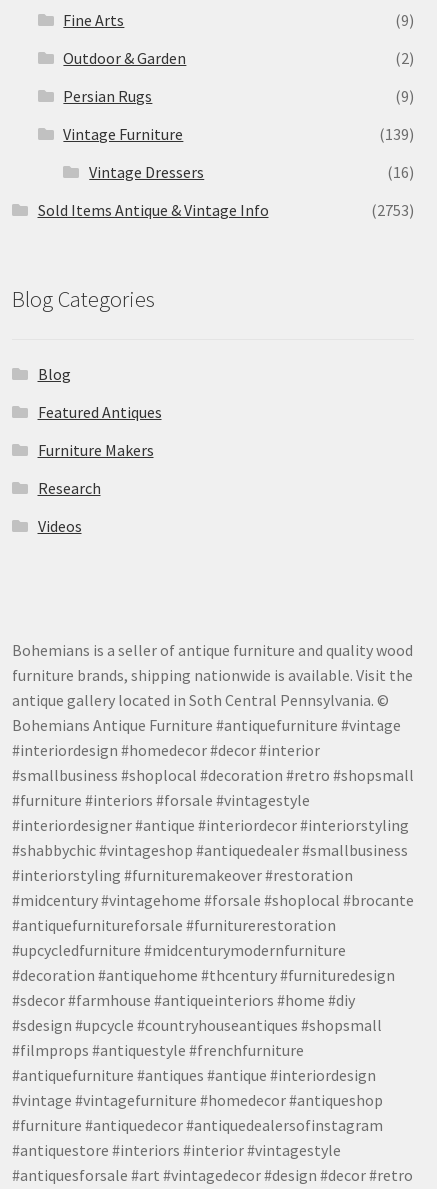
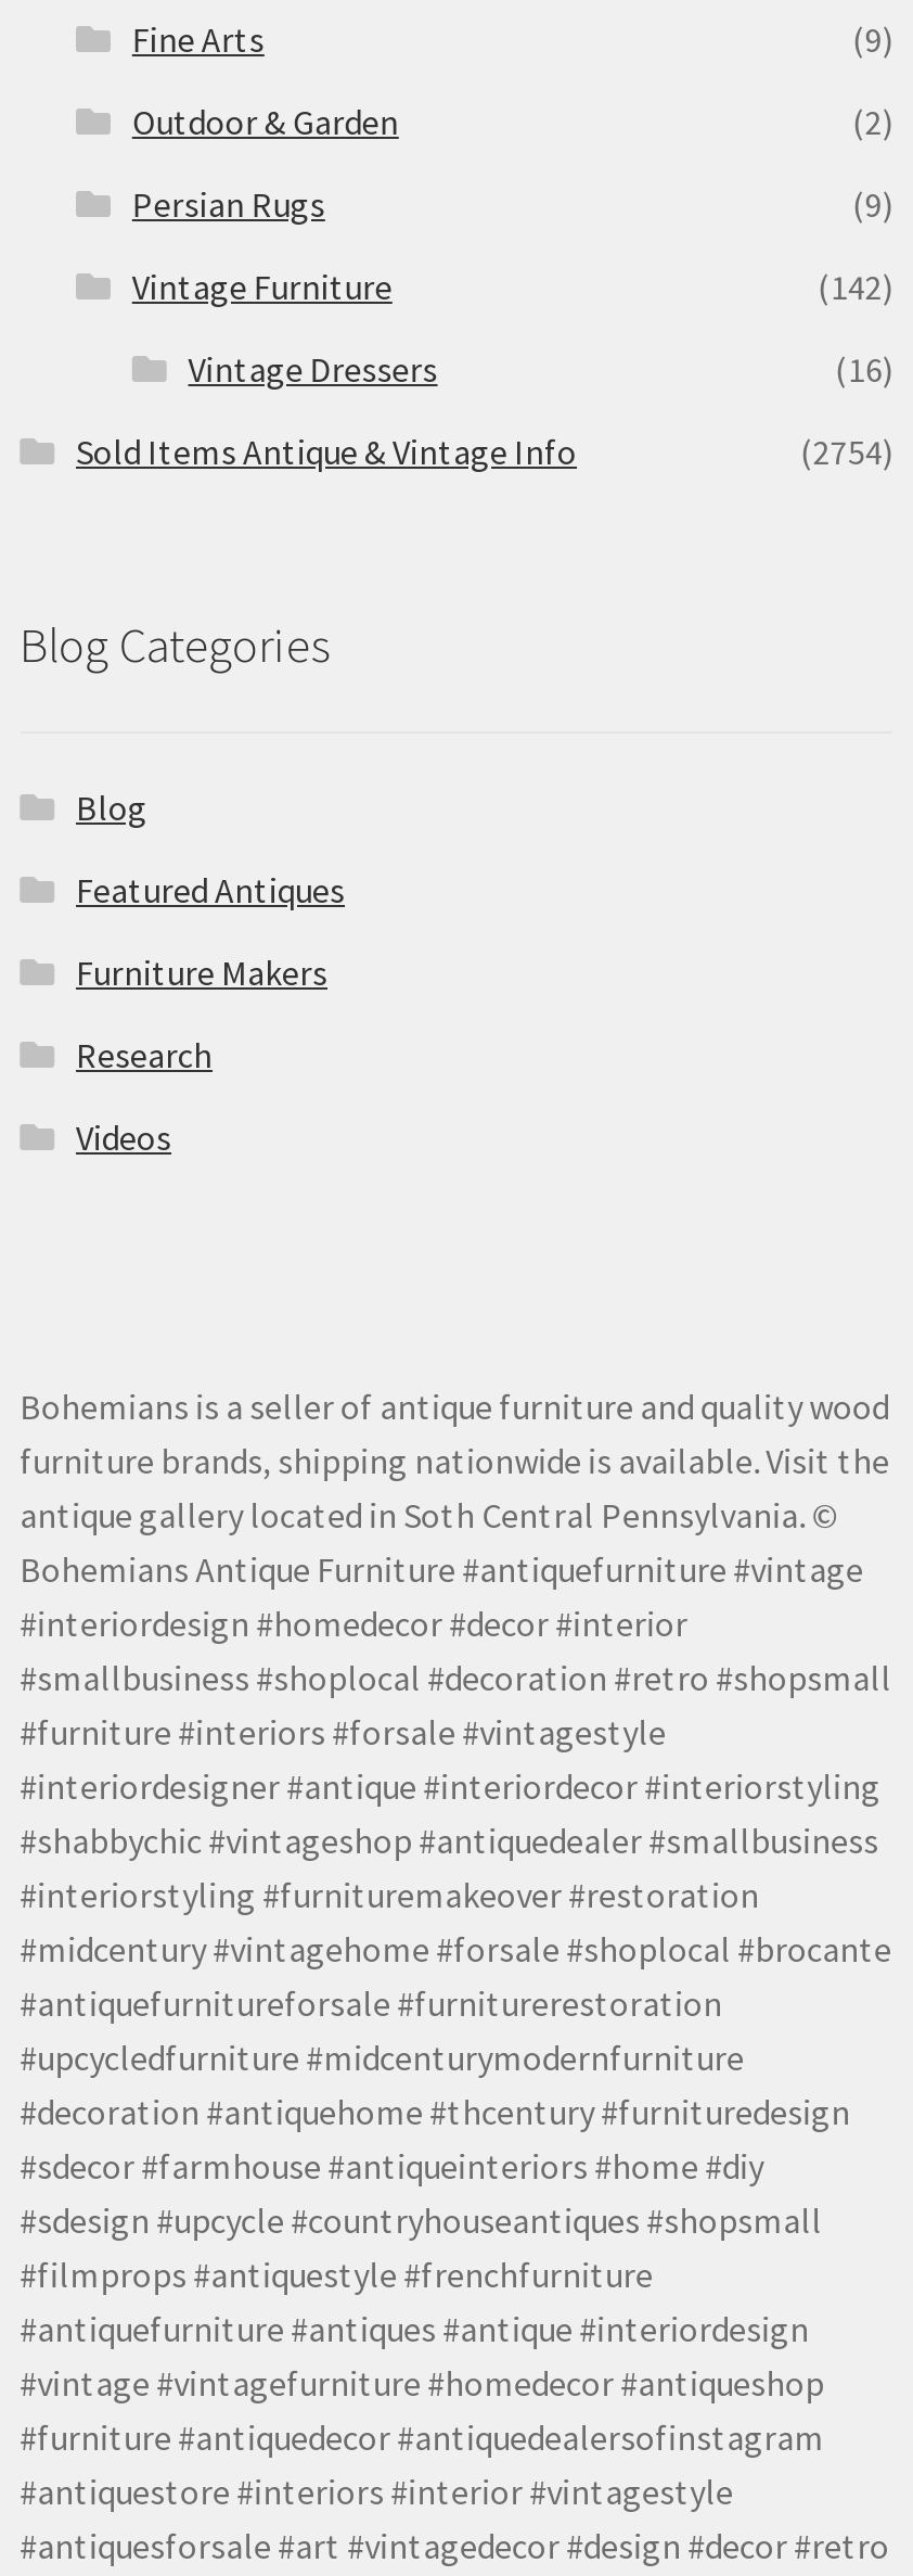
[379,124,414,144] (139) -> [817,265,893,309] (142)
[371,200,414,220] (2753) -> [800,430,893,474] (2754)

